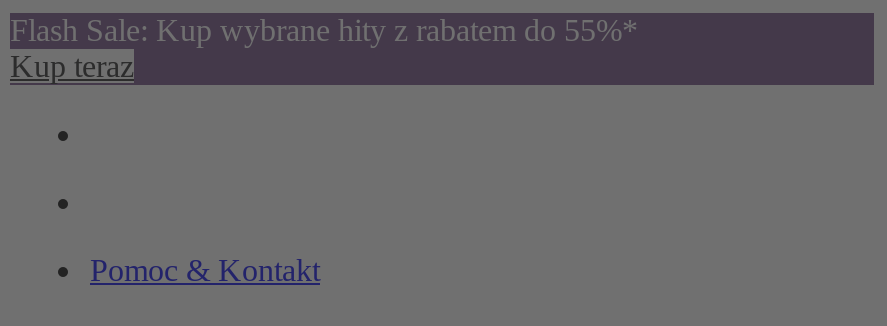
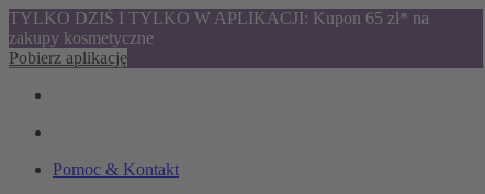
[10,13,638,83] Flash Sale: Kup wybrane hity z rabatem do 55%* | Kup teraz -> [9,9,429,67] TYLKO DZIŚ I TYLKO W APLIKACJI: Kupon 65 zł* na | zakupy kosmetyczne | Pobierz aplikację

